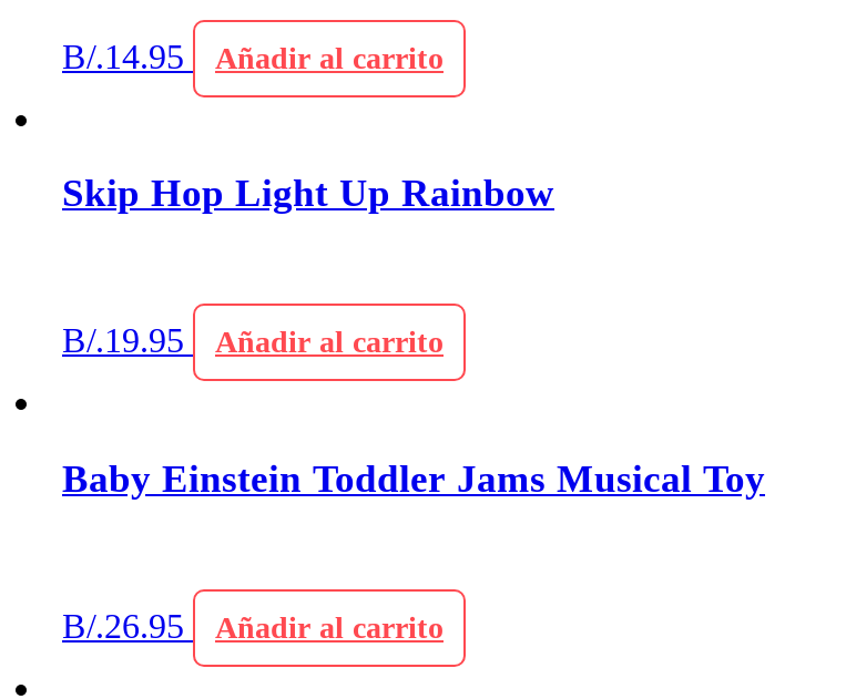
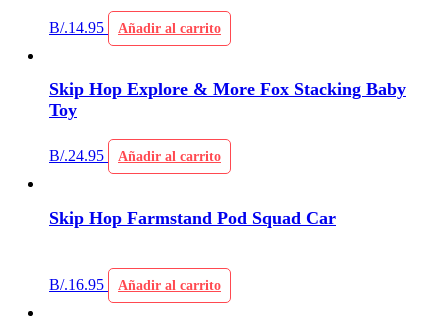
[62,171,554,215] Skip Hop Light Up Rainbow -> [49,79,406,120] Skip Hop Explore & More Fox Stacking Baby | Toy
[62,322,444,359] B/.19.95 Añadir al carrito -> [49,147,221,164] B/.24.95 Añadir al carrito
[62,456,765,500] Baby Einstein Toddler Jams Musical Toy -> [49,208,336,228] Skip Hop Farmstand Pod Squad Car
[62,607,444,644] B/.26.95 Añadir al carrito -> [49,276,221,293] B/.16.95 Añadir al carrito

